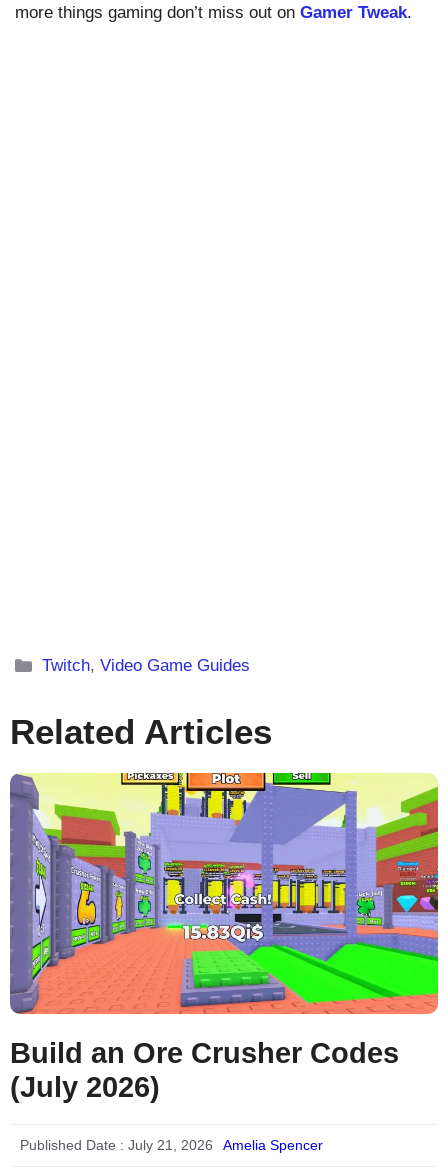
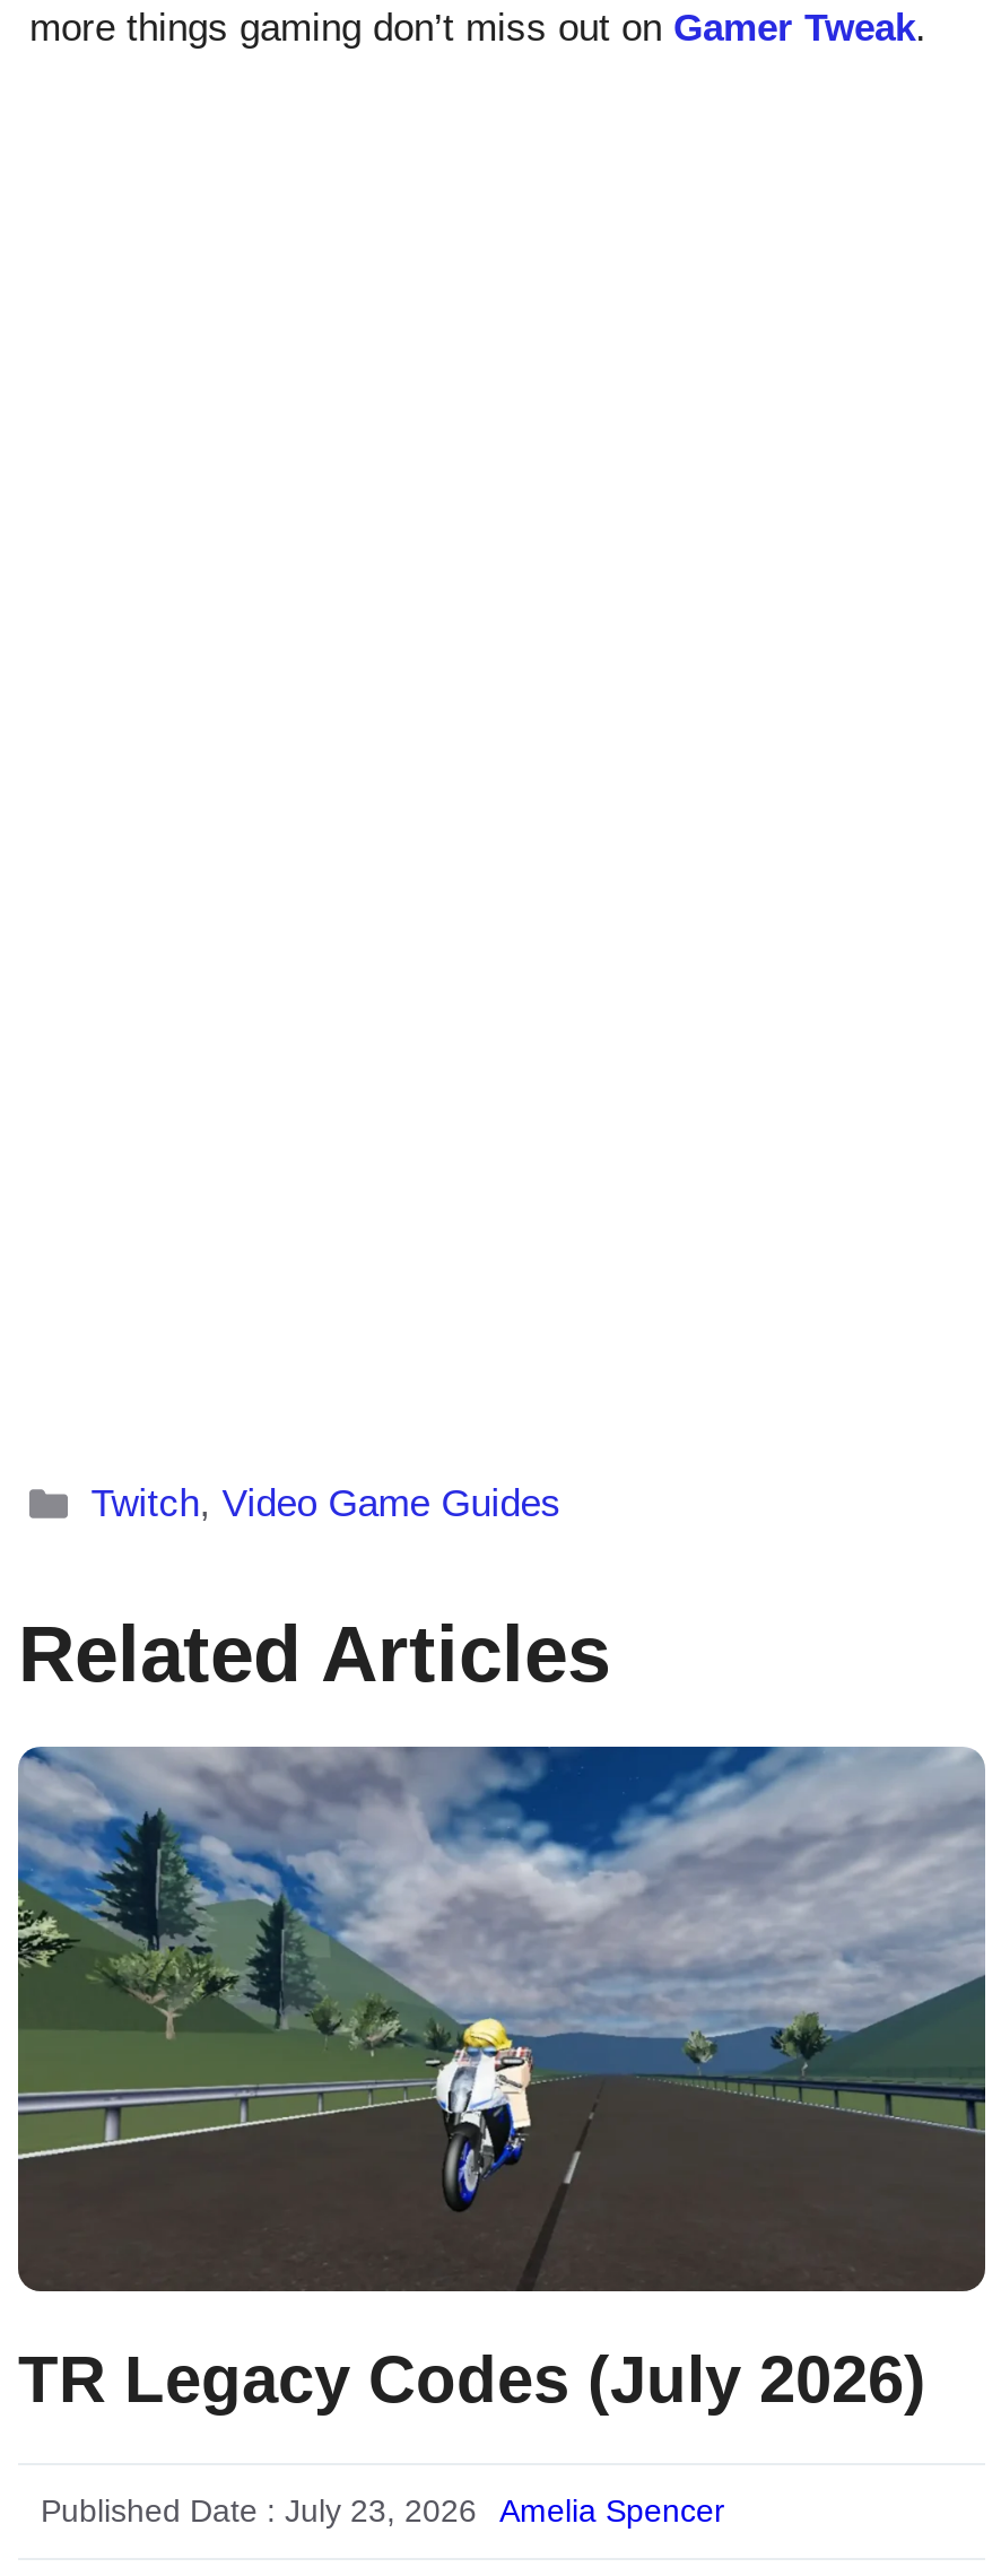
[9,772,439,1103] [image] | Build an Ore Crusher Codes | (July 2026) -> [16,1744,987,2416] [image] | TR Legacy Codes (July 2026)
[20,1137,213,1153] Published Date : July 21, 2026 -> [41,2493,477,2529] Published Date : July 23, 2026

